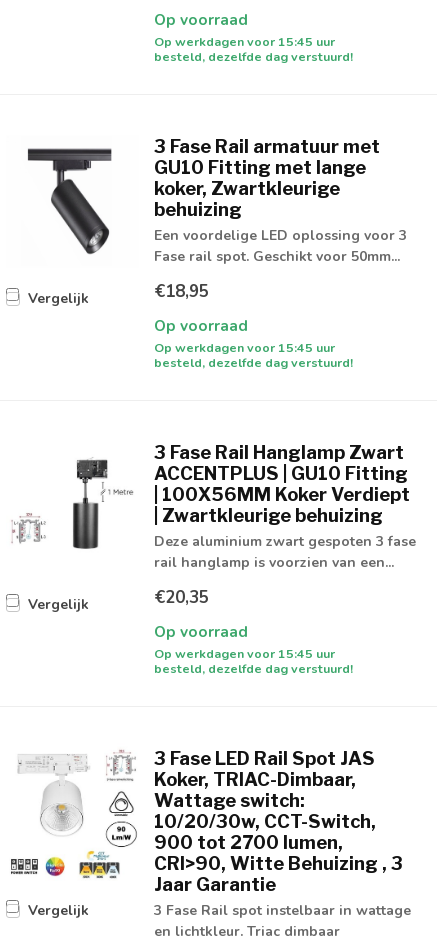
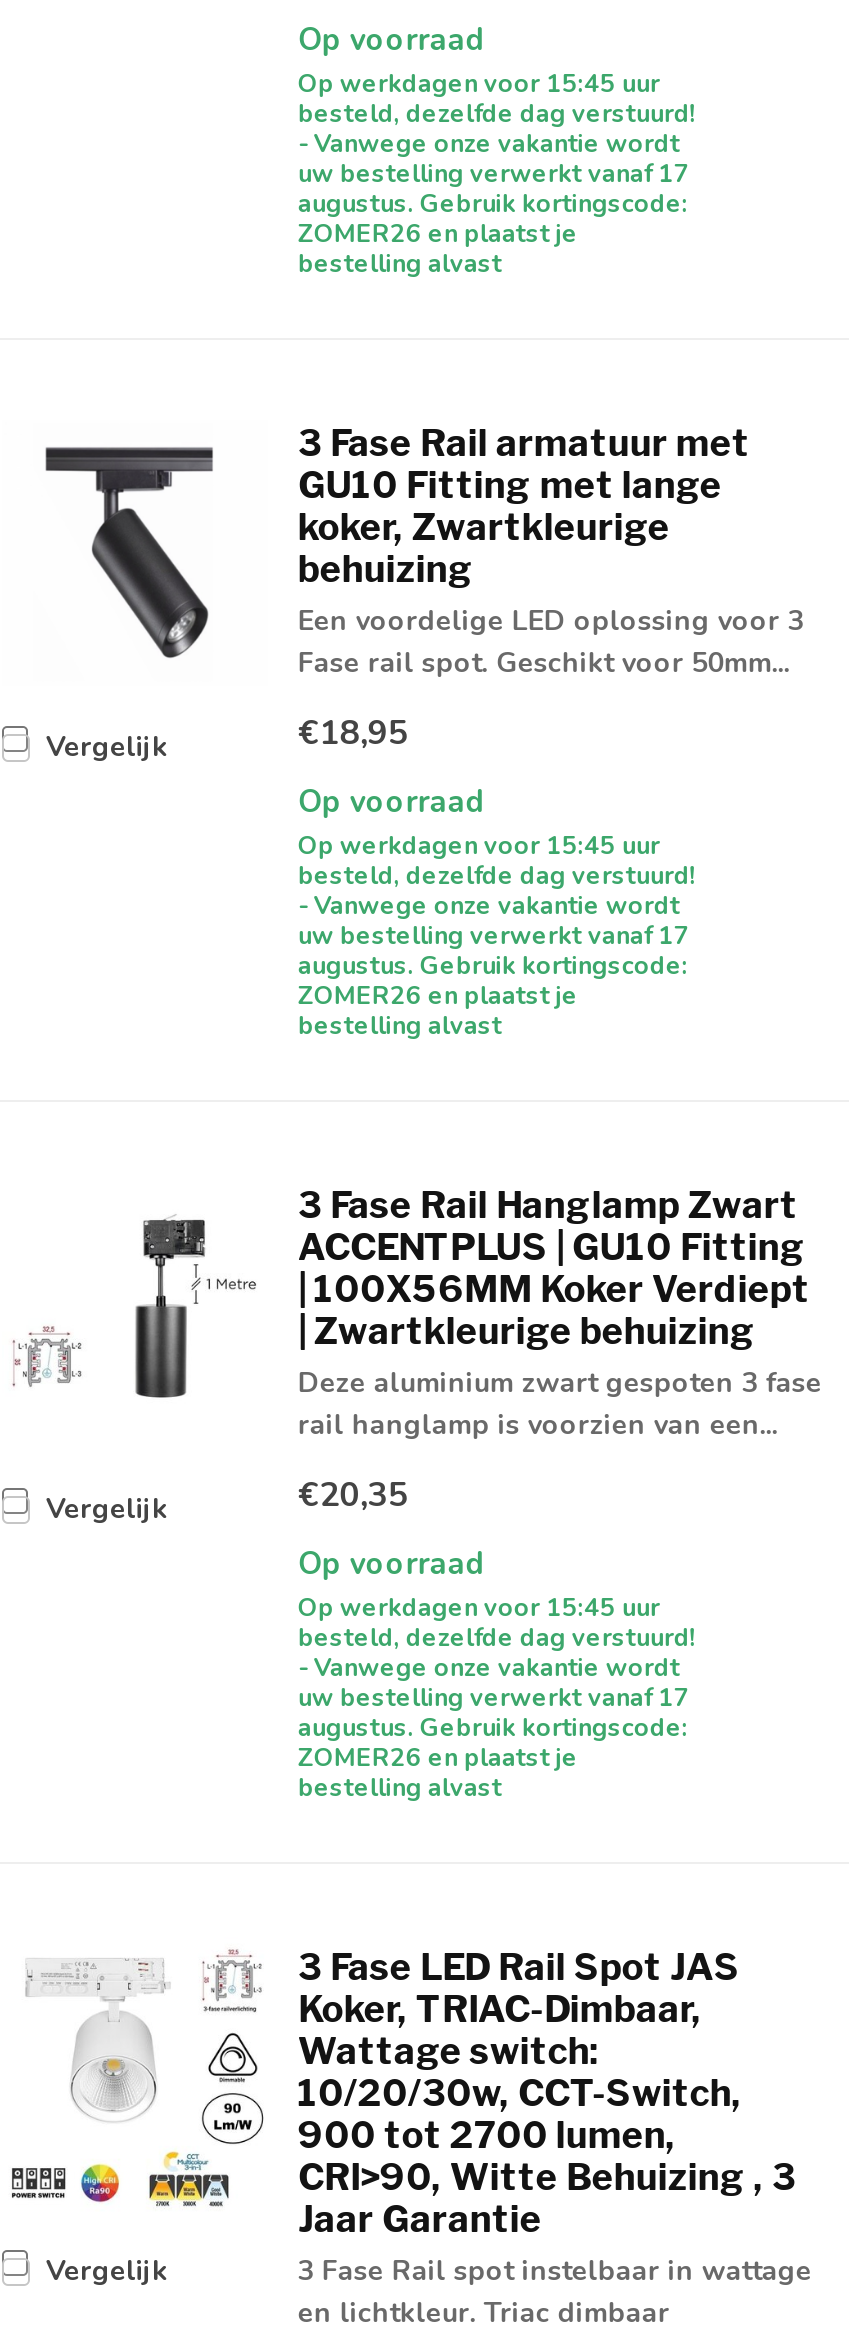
none -> [298,126,690,280] - Vanwege onze vakantie wordt | uw bestelling verwerkt vanaf 17 | augustus. Gebruik kortingscode: | ZOMER26 en plaatst je | bestelling alvast
none -> [298,888,690,1042] - Vanwege onze vakantie wordt | uw bestelling verwerkt vanaf 17 | augustus. Gebruik kortingscode: | ZOMER26 en plaatst je | bestelling alvast
none -> [298,1650,690,1804] - Vanwege onze vakantie wordt | uw bestelling verwerkt vanaf 17 | augustus. Gebruik kortingscode: | ZOMER26 en plaatst je | bestelling alvast

